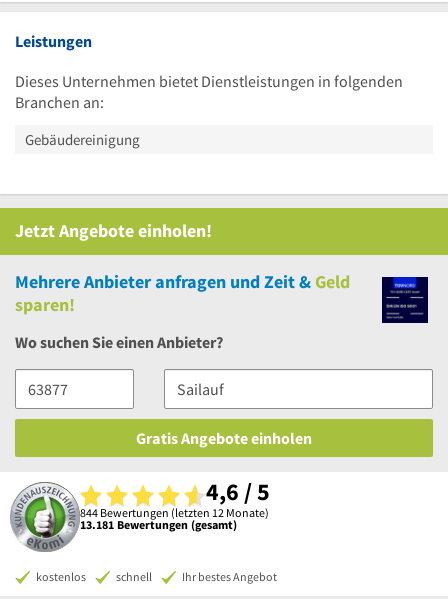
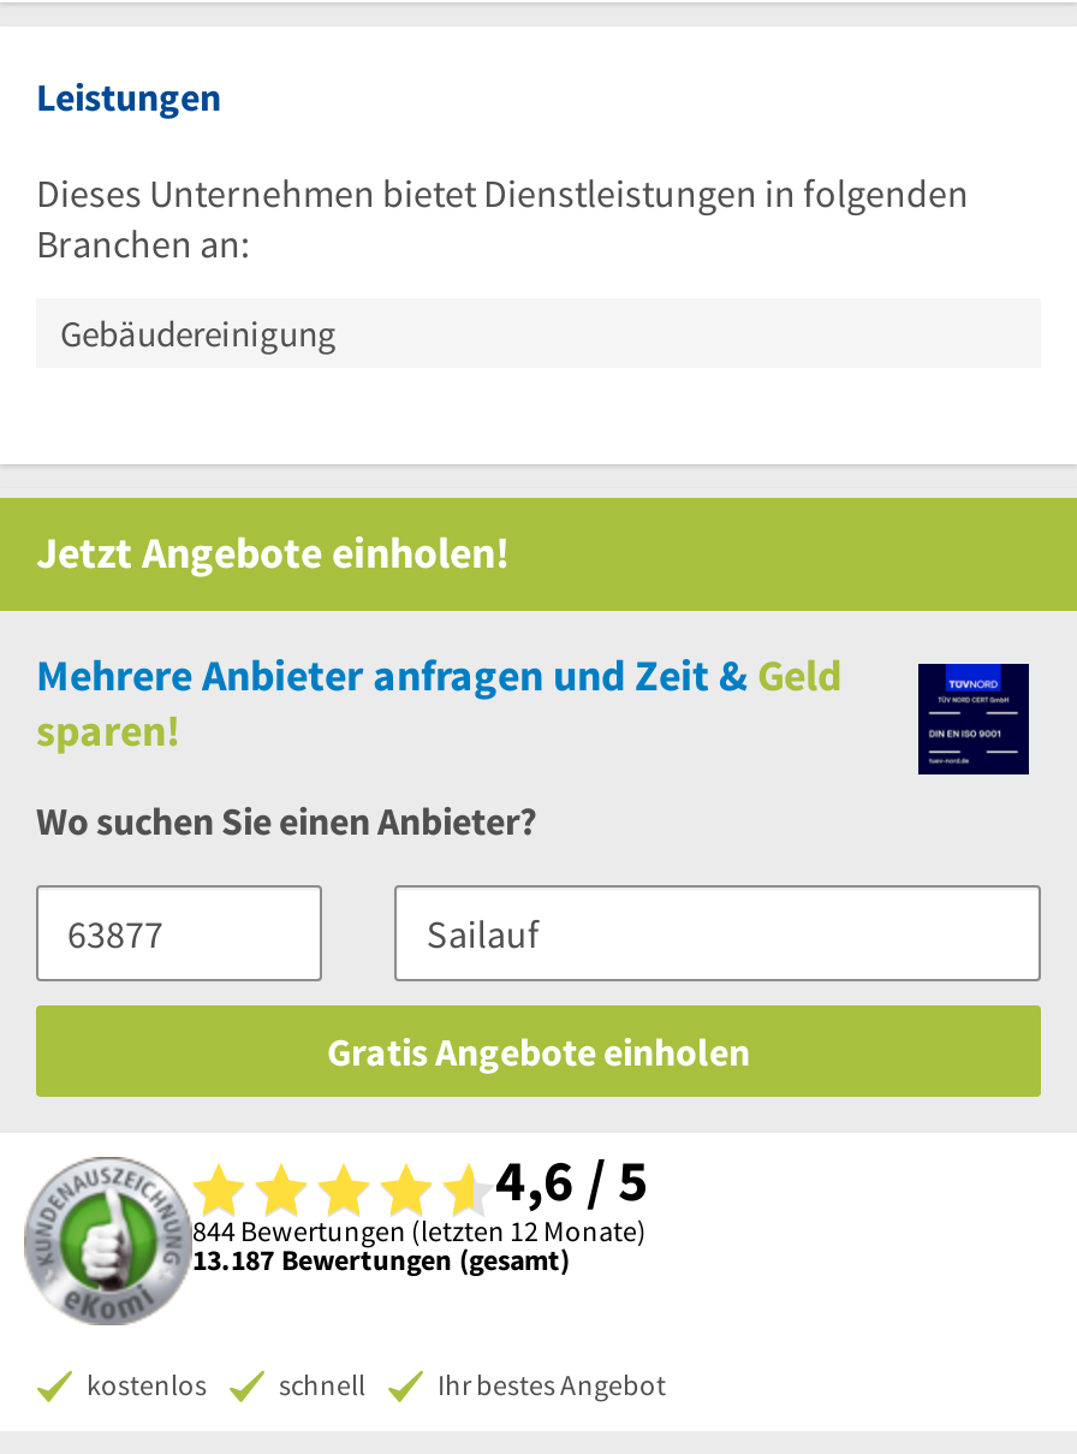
[80,517,237,532] 13.181 Bewertungen (gesamt) -> [192,1240,570,1276] 13.187 Bewertungen (gesamt)

